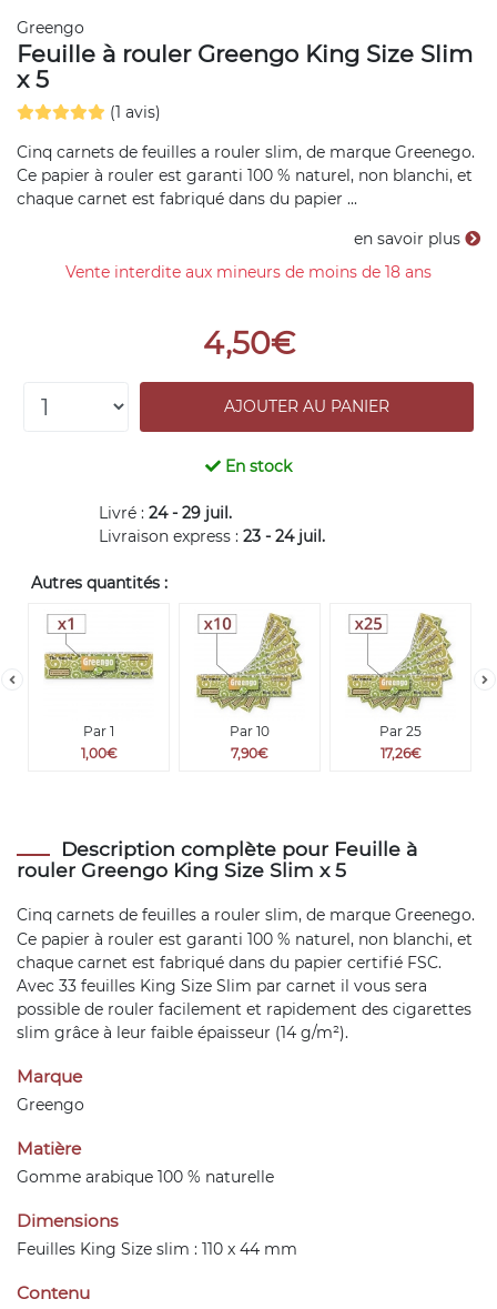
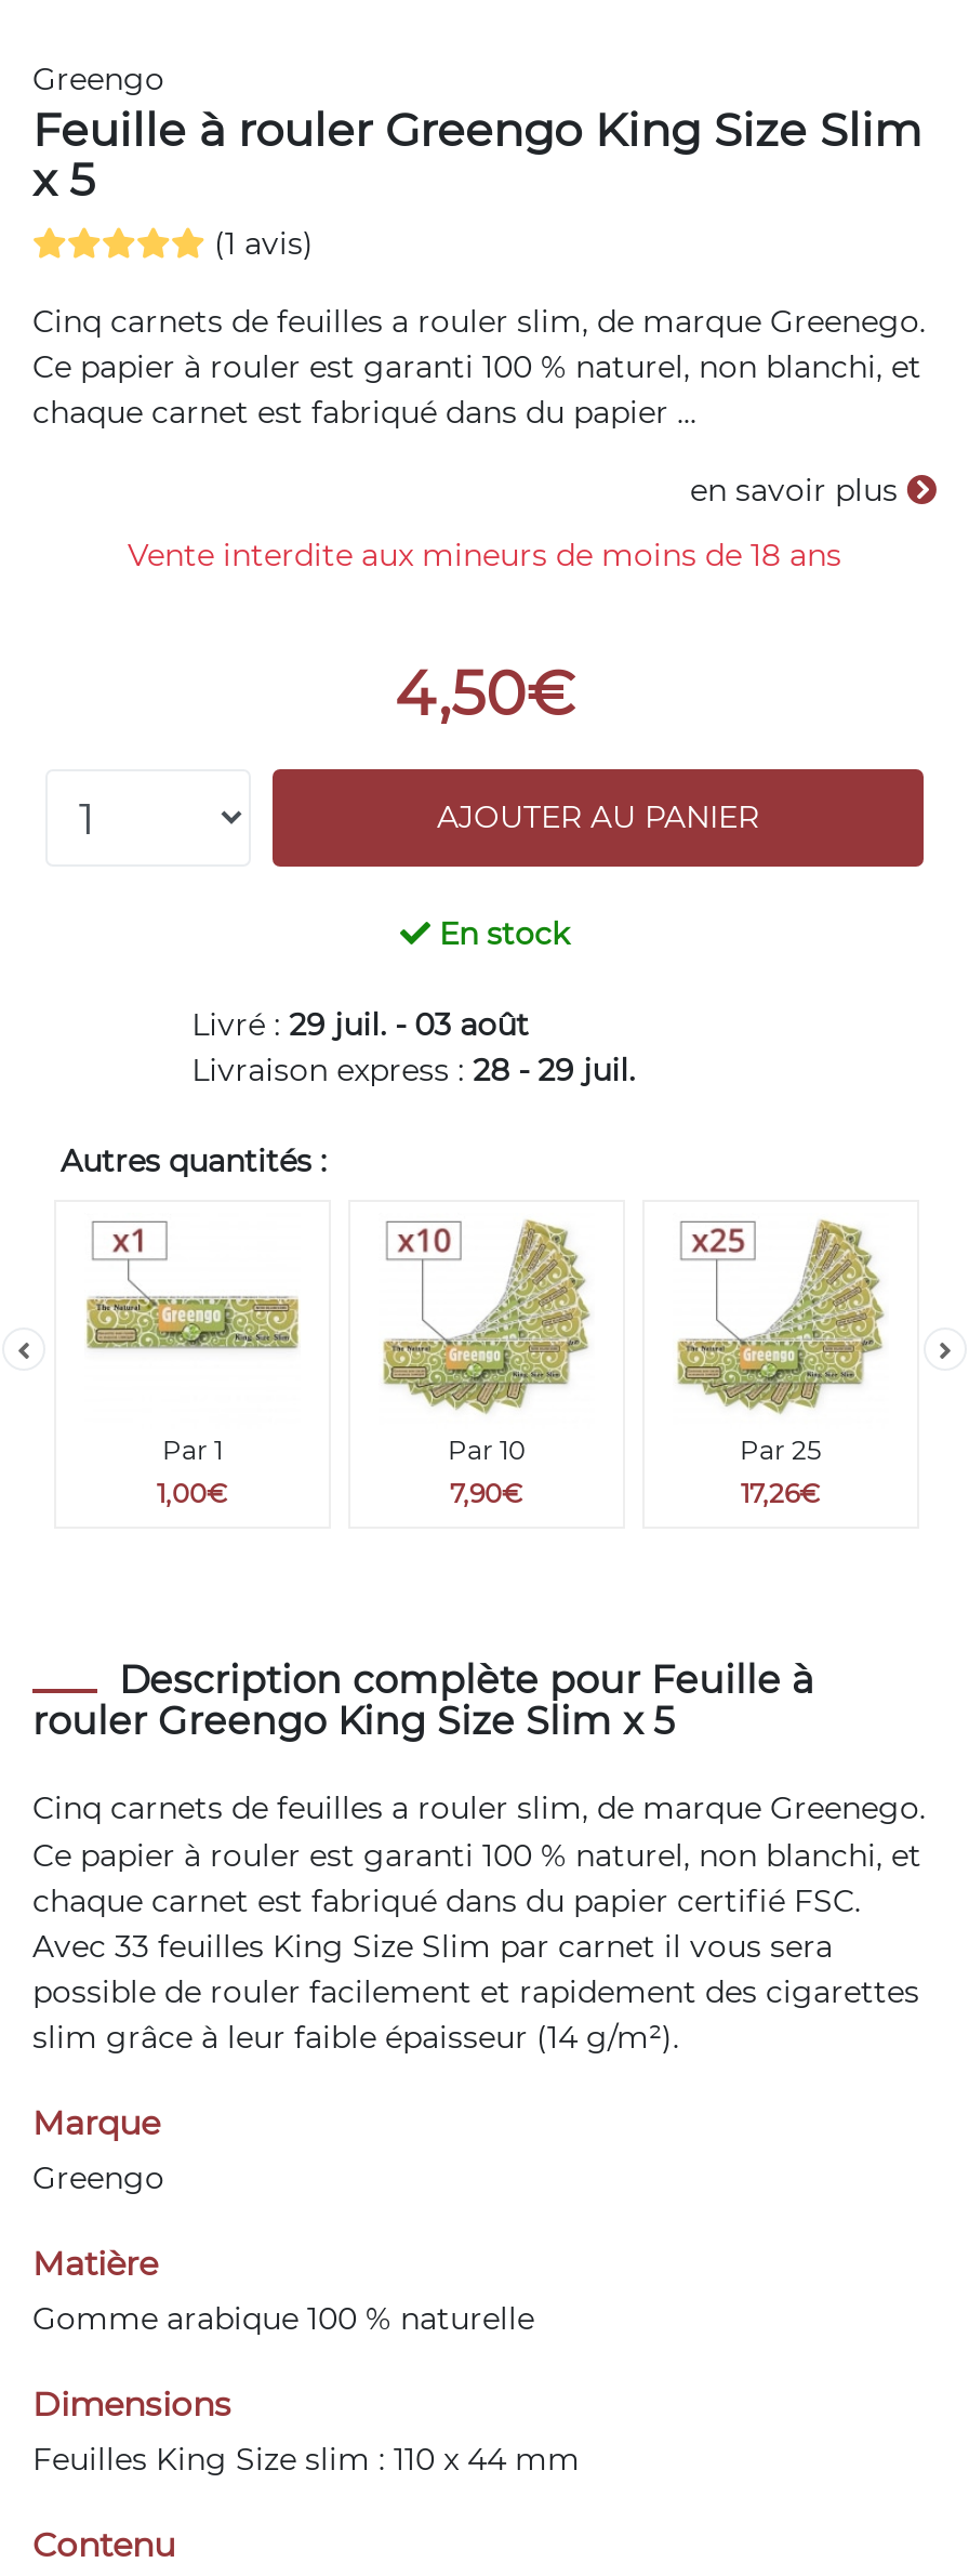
[98,503,325,546] Livré : 24 - 29 juil. | Livraison express : 23 - 24 juil. -> [192,1005,635,1089] Livré : 29 juil. - 03 août | Livraison express : 28 - 29 juil.

